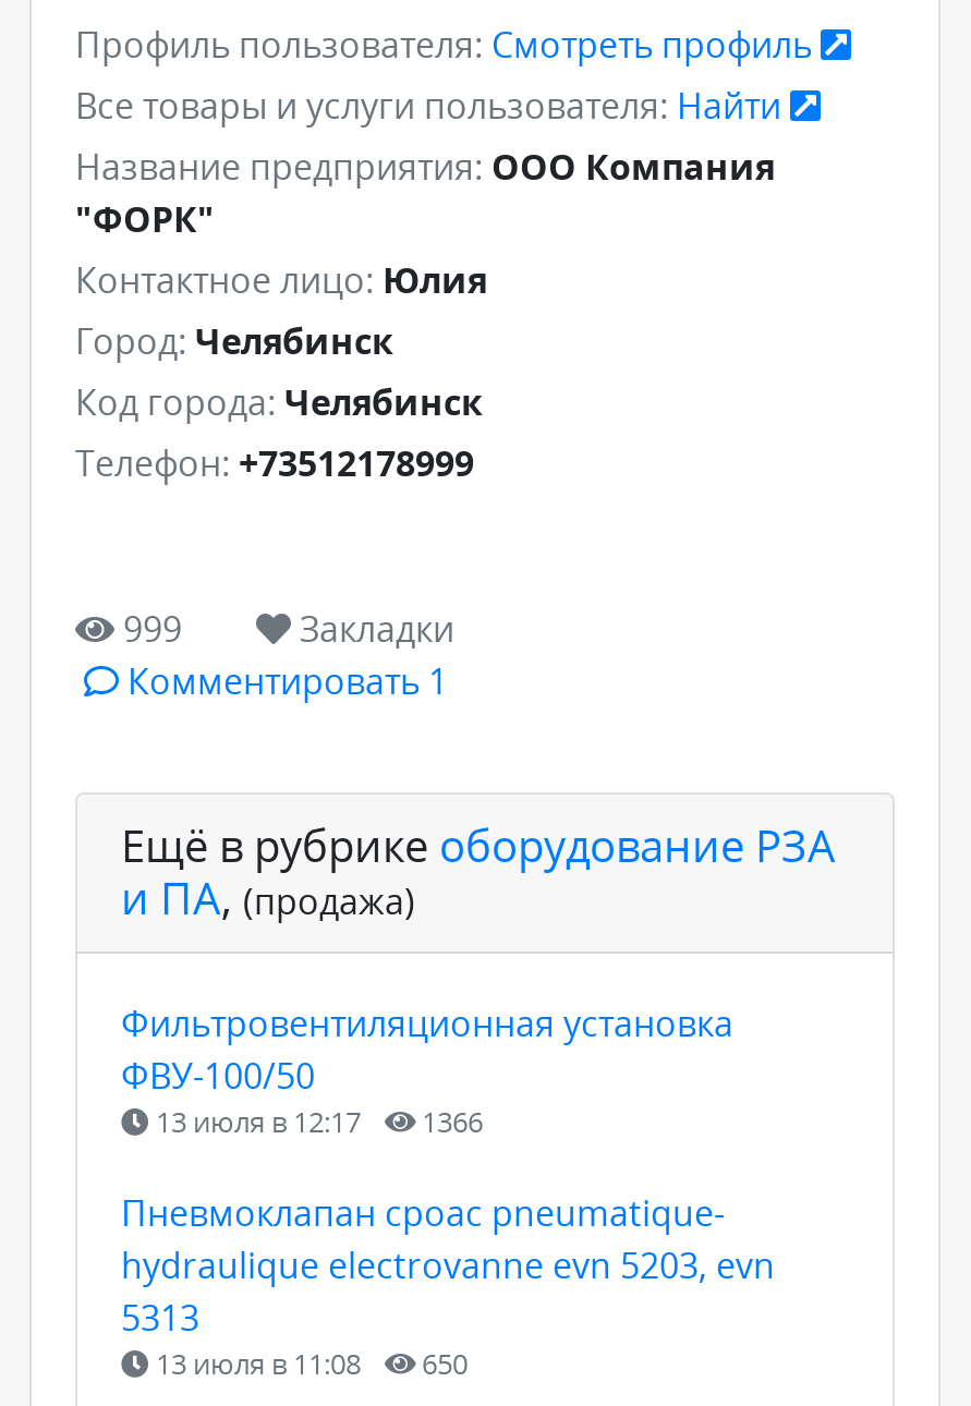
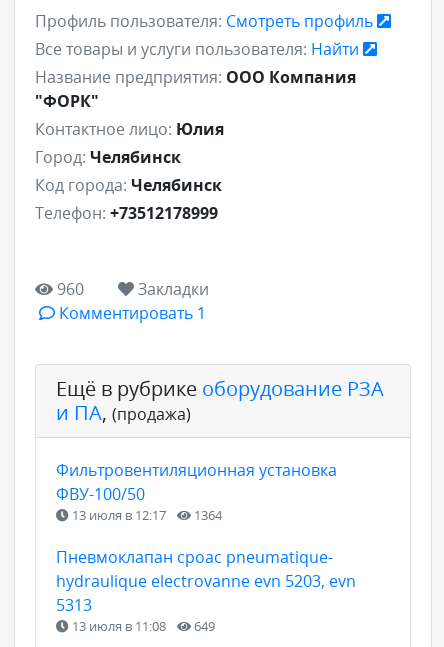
[123,604,182,652] 999 -> [57,277,84,299] 960
[149,1101,483,1140] 13 июля в 12:17 1366 -> [69,505,222,523] 13 июля в 12:17 1364
[149,1343,468,1382] 13 июля в 11:08 650 -> [69,616,215,634] 13 июля в 11:08 649

